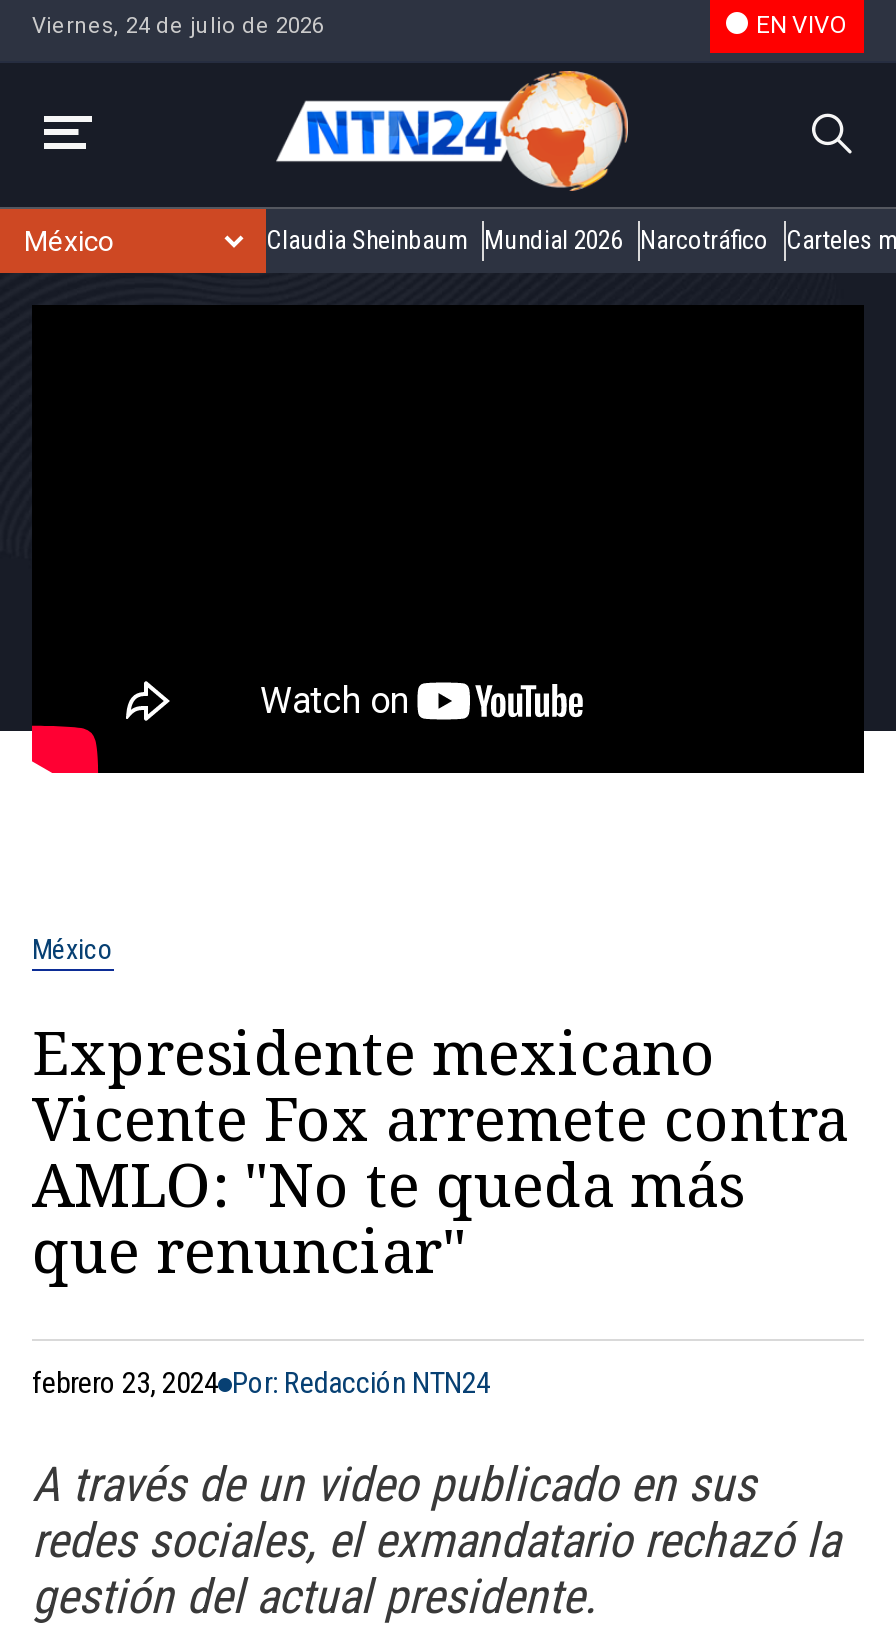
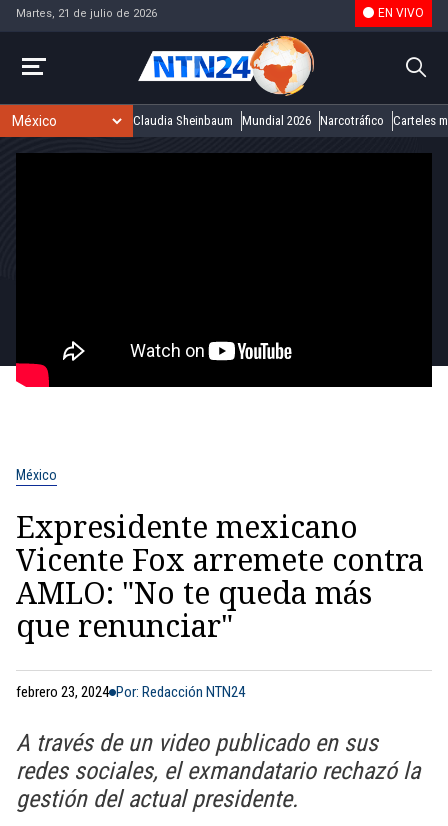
[32,12,324,38] Viernes, 24 de julio de 2026 -> [16,6,157,19] Martes, 21 de julio de 2026

